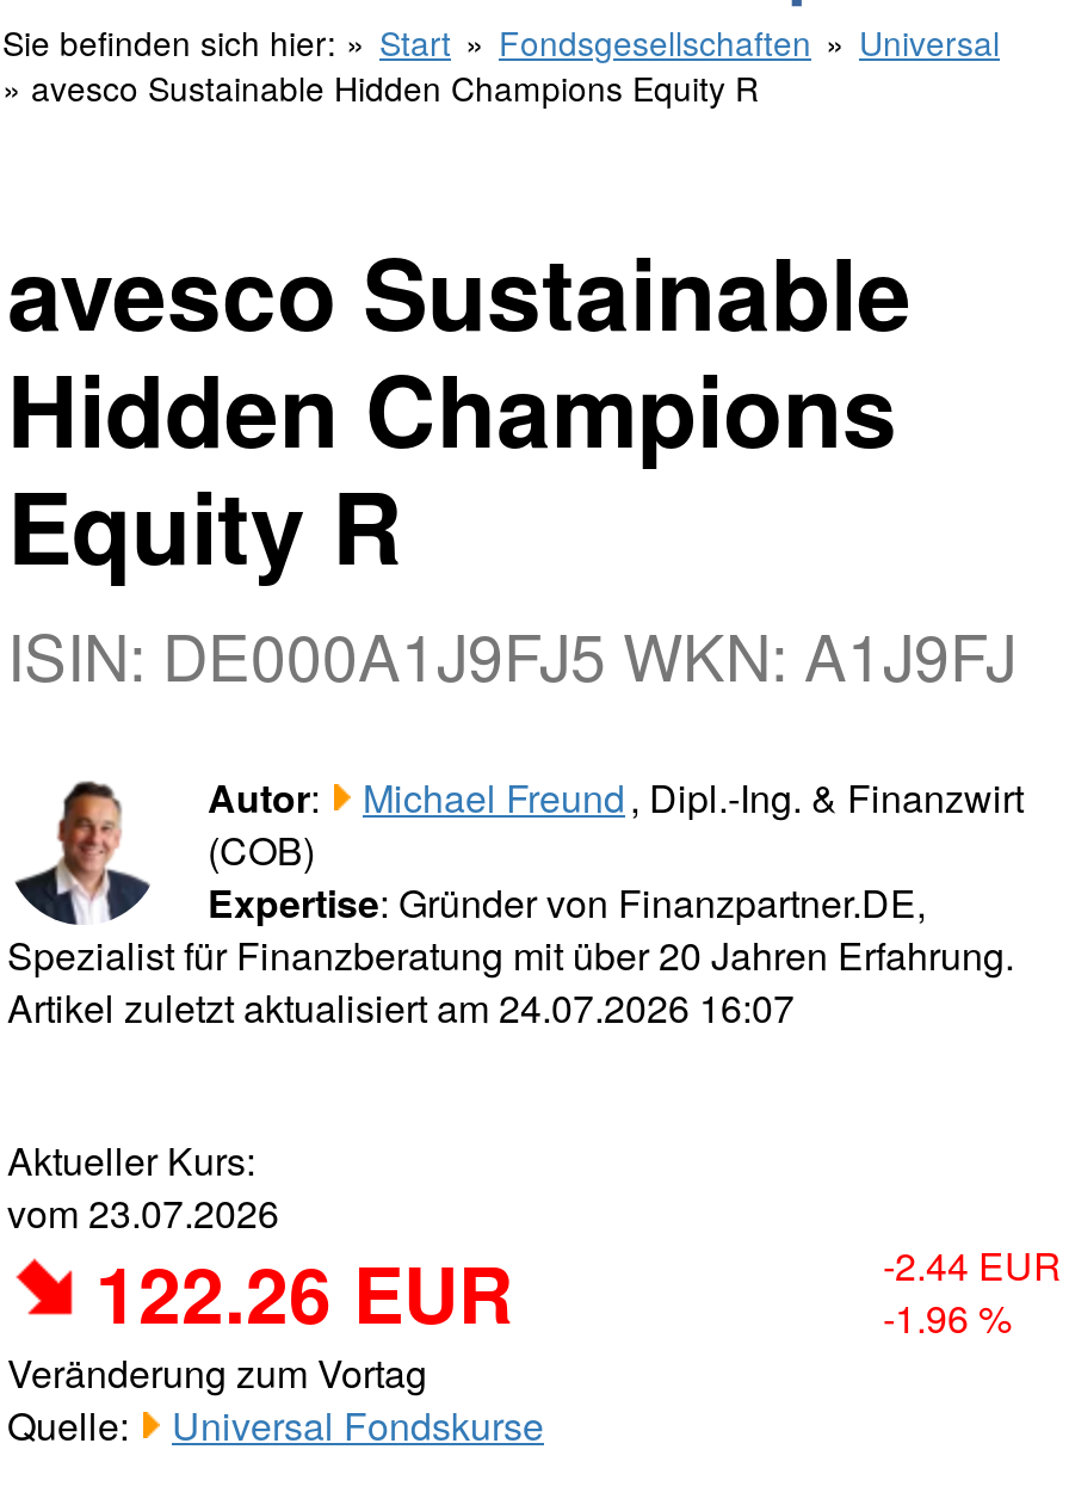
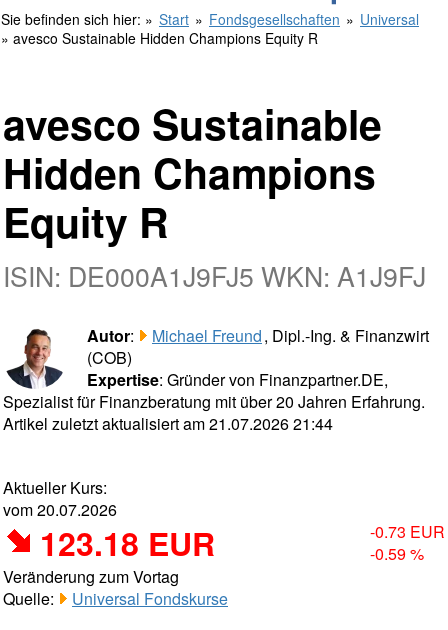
[7,980,795,1035] Artikel zuletzt aktualisiert am 24.07.2026 16:07 -> [3,412,333,435] Artikel zuletzt aktualisiert am 21.07.2026 21:44
[7,1185,279,1240] vom 23.07.2026 -> [3,498,117,521] vom 20.07.2026
[95,1238,513,1347] 122.26 EUR -> [40,520,215,566] 123.18 EUR
[883,1238,1062,1293] -2.44 EUR -> [370,520,445,543] -0.73 EUR
[883,1290,1012,1345] -1.96 % -> [370,542,424,565] -0.59 %

